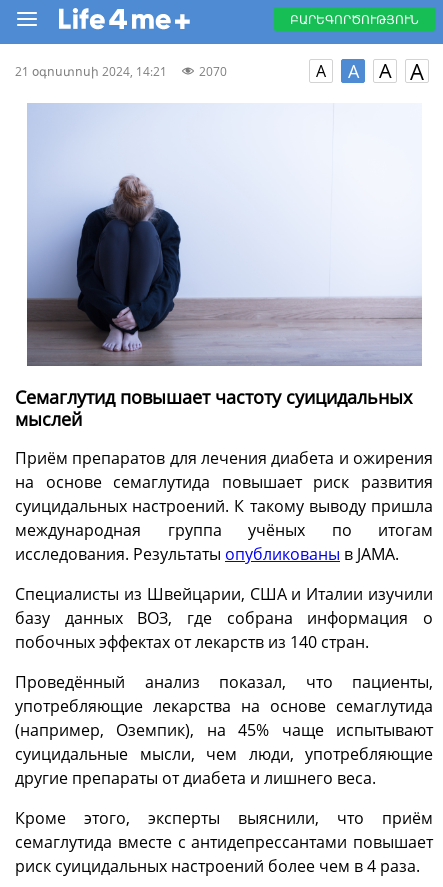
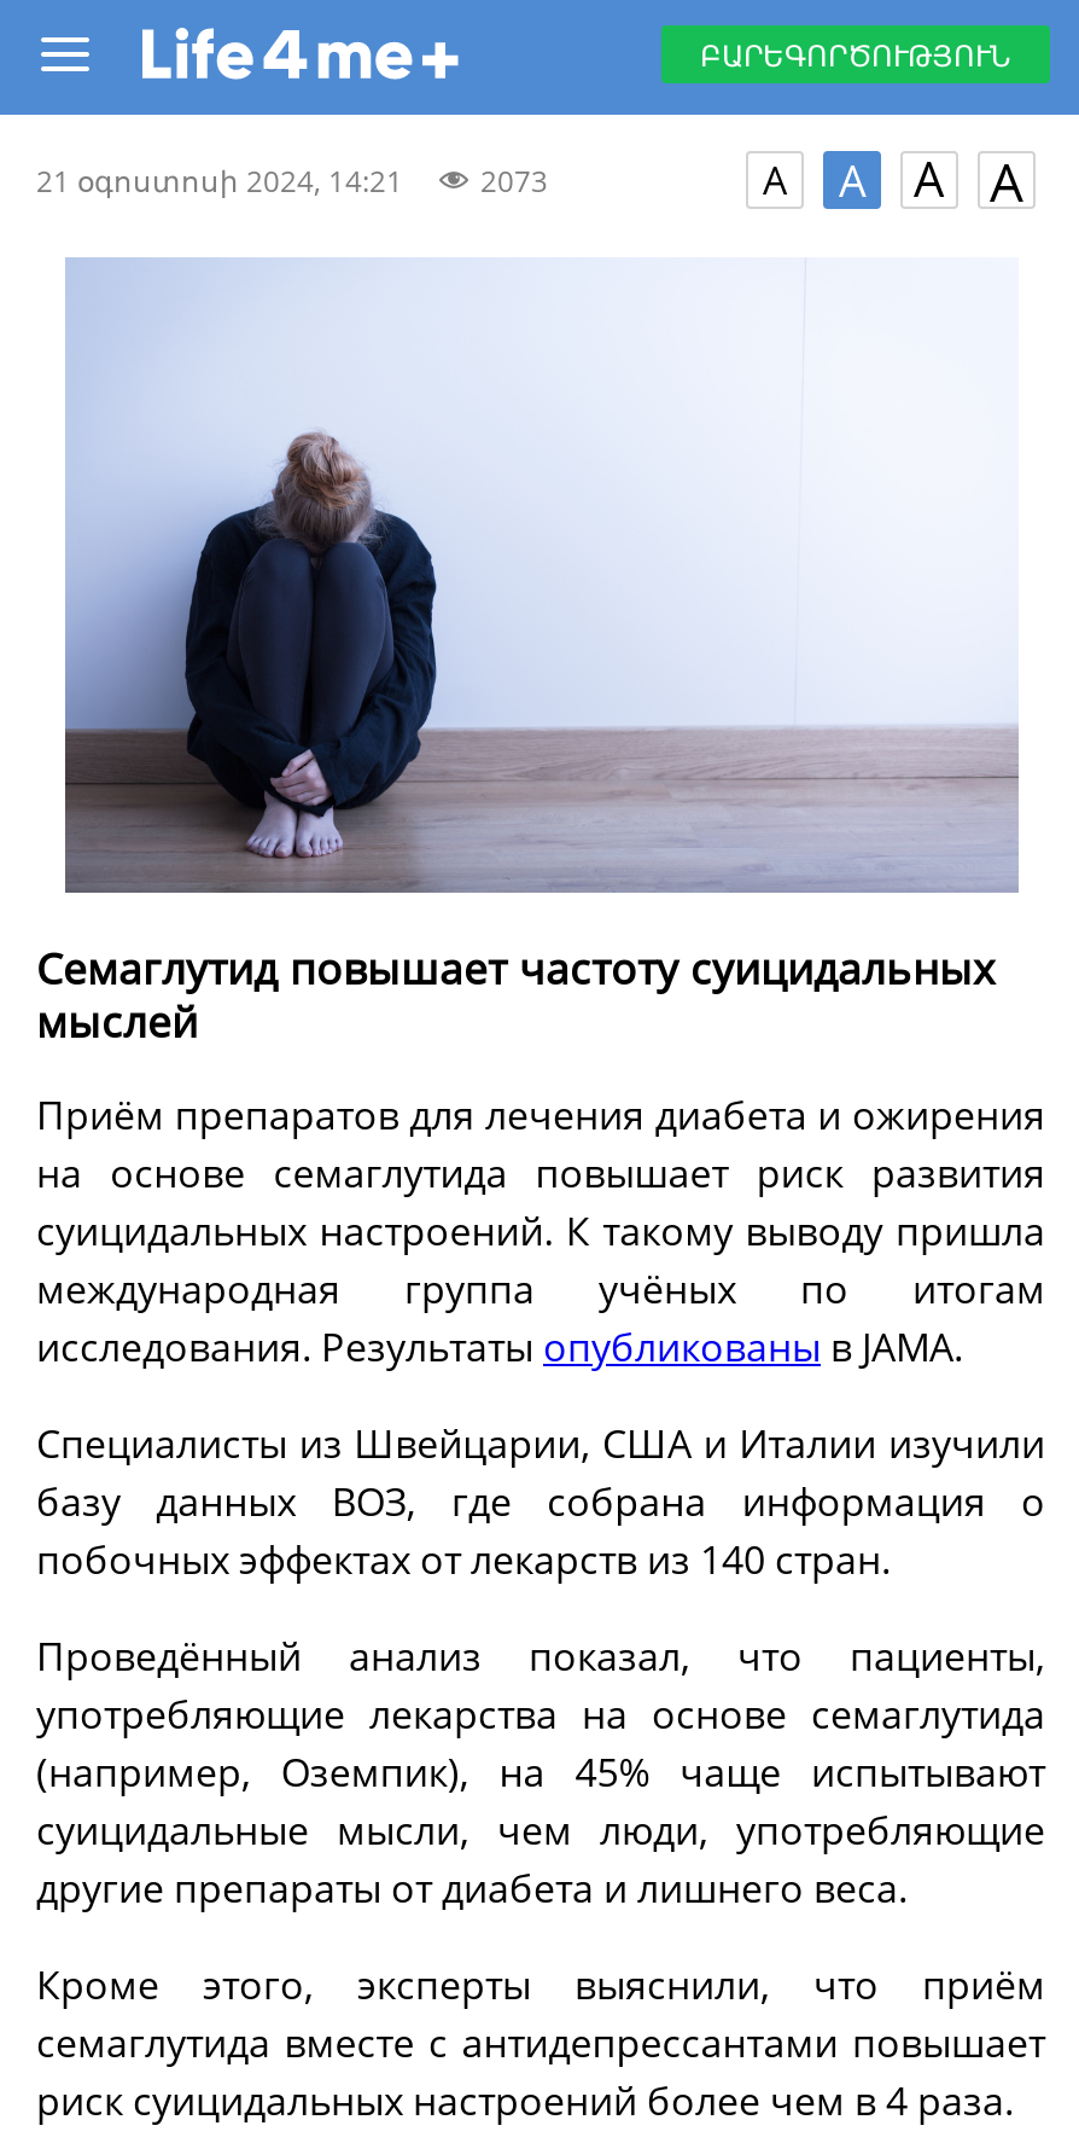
[15,62,227,79] 21 օգոստոսի 2024, 14:21 2070 -> [36,159,548,201] 21 օգոստոսի 2024, 14:21 2073

